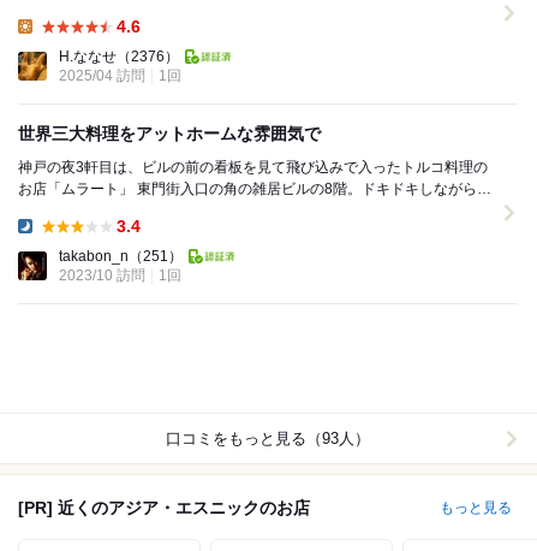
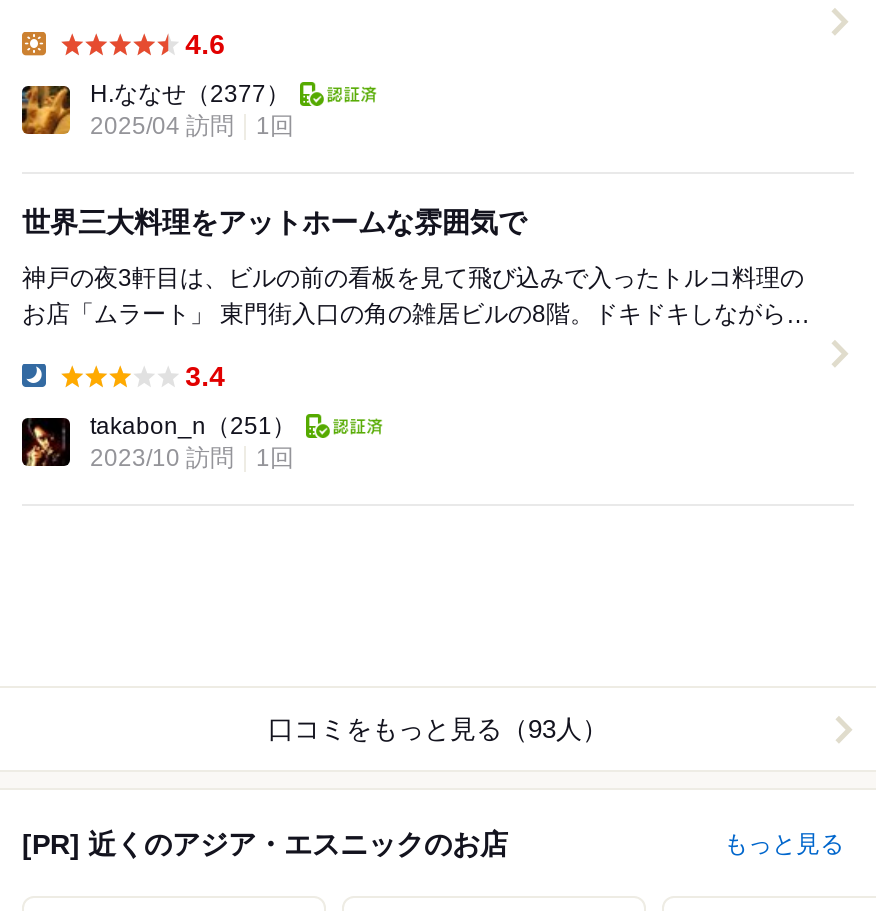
[59,48,179,65] H.ななせ（2376） -> [90,81,290,109] H.ななせ（2377）

